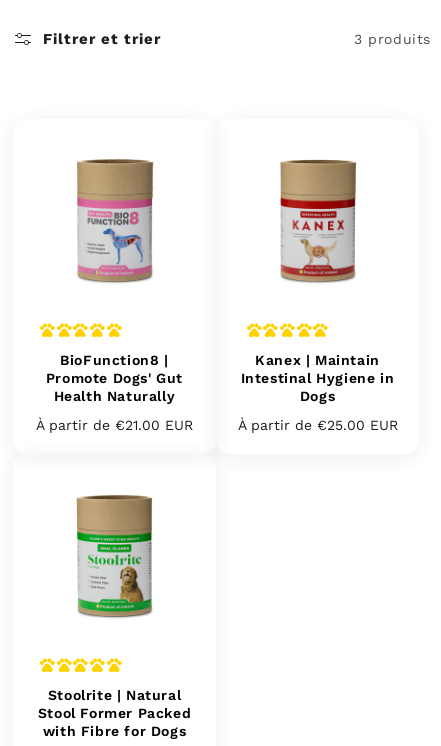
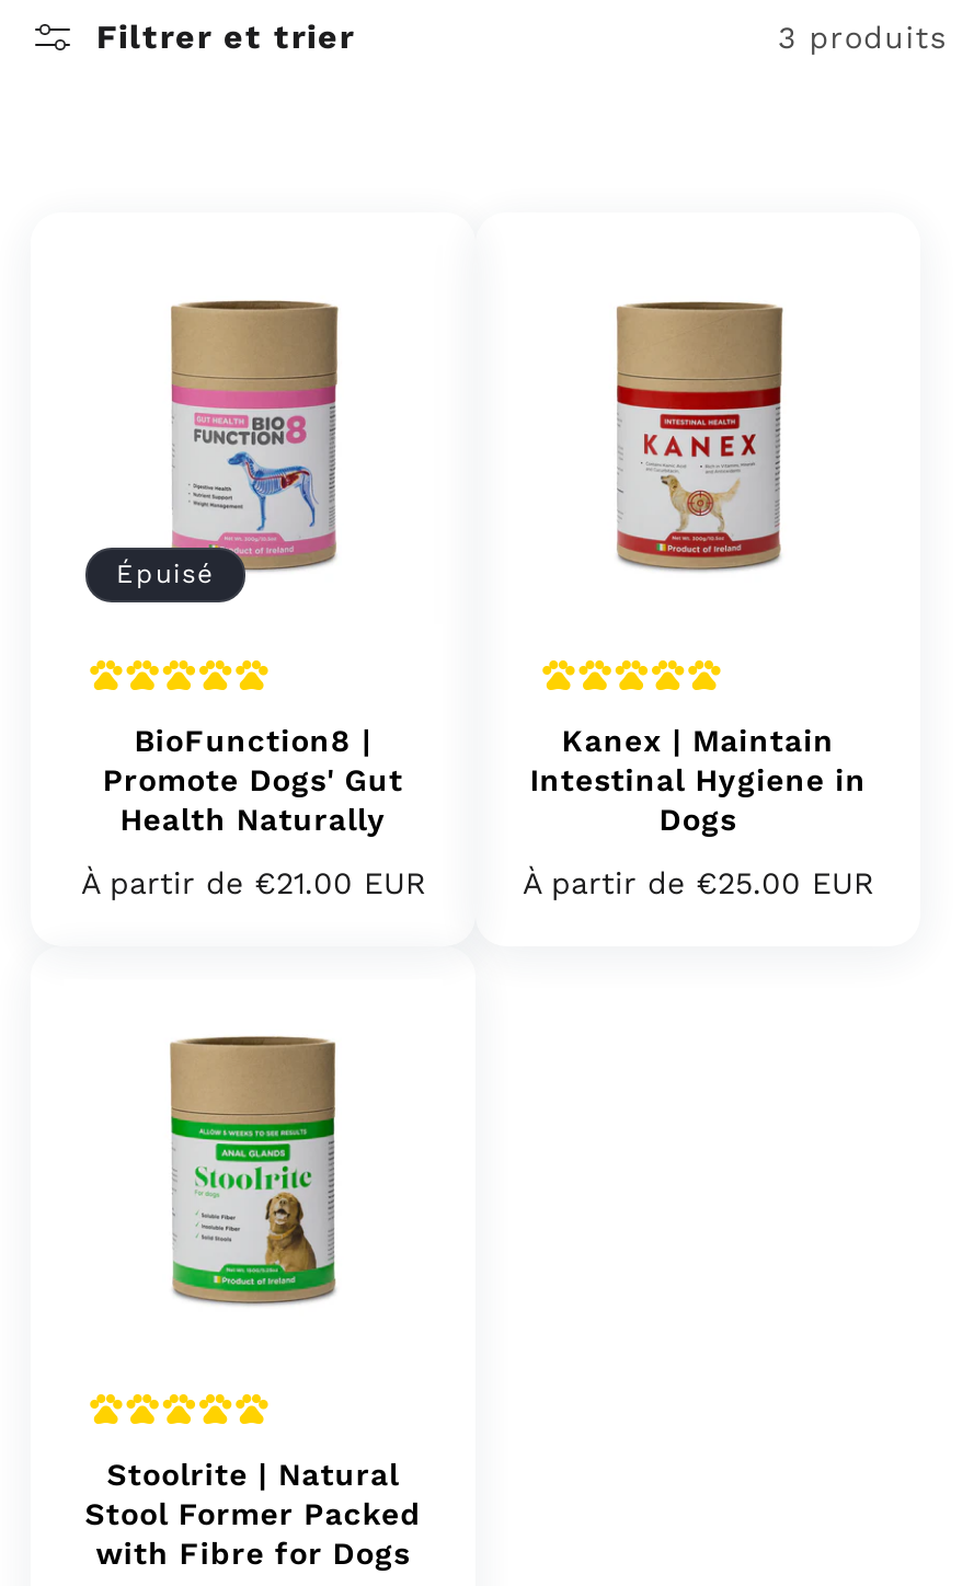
none -> [116,559,215,590] Épuisé

